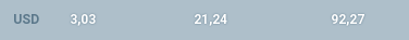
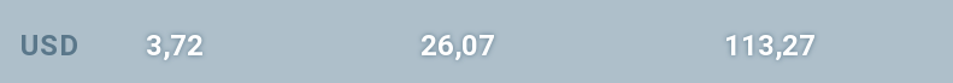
[13,12,96,27] USD 3,03 -> [20,29,204,63] USD 3,72
[194,12,227,27] 21,24 -> [420,29,495,63] 26,07
[331,12,364,27] 92,27 -> [724,29,816,63] 113,27

